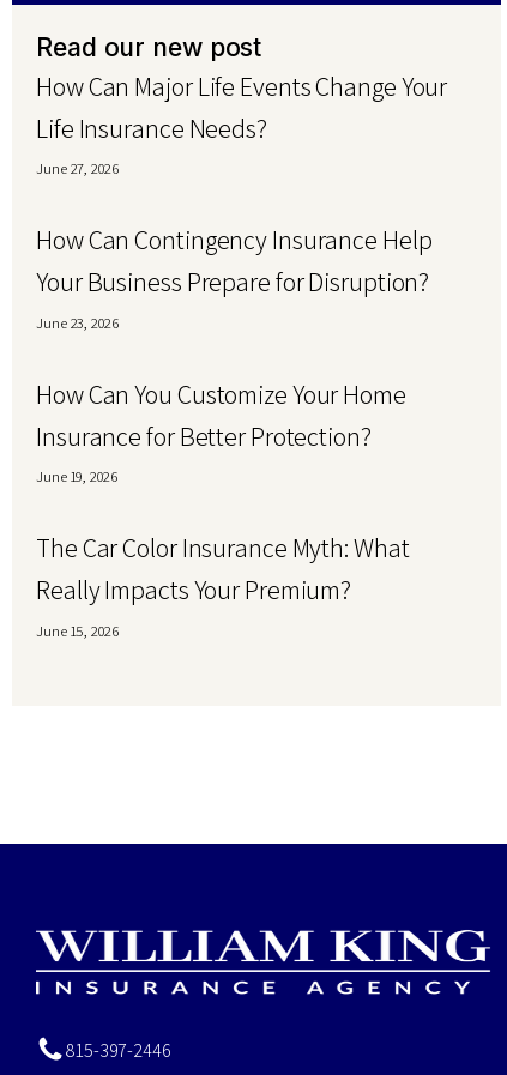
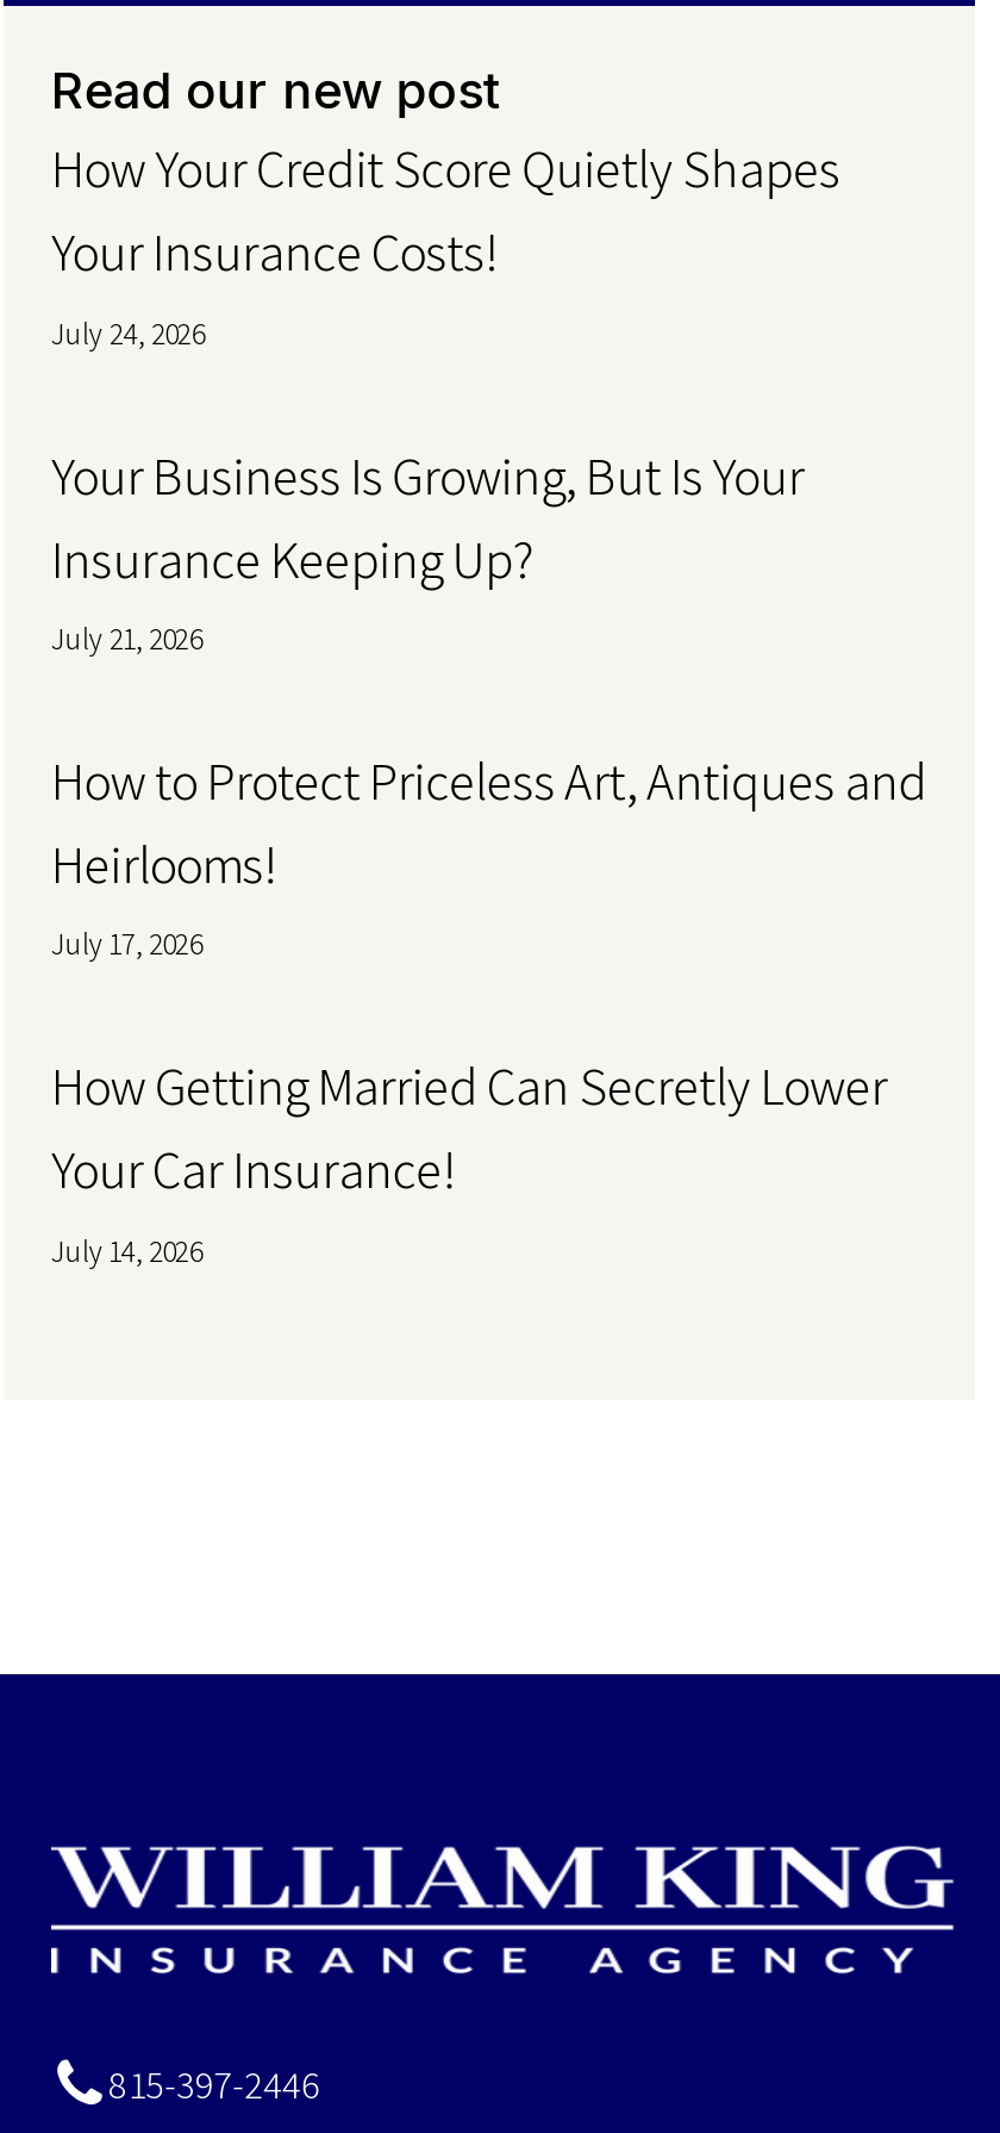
[36,70,447,179] How Can Major Life Events Change Your | Life Insurance Needs? | June 27, 2026 -> [51,135,840,352] How Your Credit Score Quietly Shapes | Your Insurance Costs! | July 24, 2026
[36,223,432,333] How Can Contingency Insurance Help | Your Business Prepare for Disruption? | June 23, 2026 -> [51,441,804,658] Your Business Is Growing, But Is Your | Insurance Keeping Up? | July 21, 2026
[36,377,406,487] How Can You Customize Your Home | Insurance for Better Protection? | June 19, 2026 -> [51,747,927,964] How to Protect Priceless Art, Antiques and | Heirlooms! | July 17, 2026
[36,531,409,641] The Car Color Insurance Myth: What | Really Impacts Your Premium? | June 15, 2026 -> [51,1053,887,1270] How Getting Married Can Secretly Lower | Your Car Insurance! | July 14, 2026

